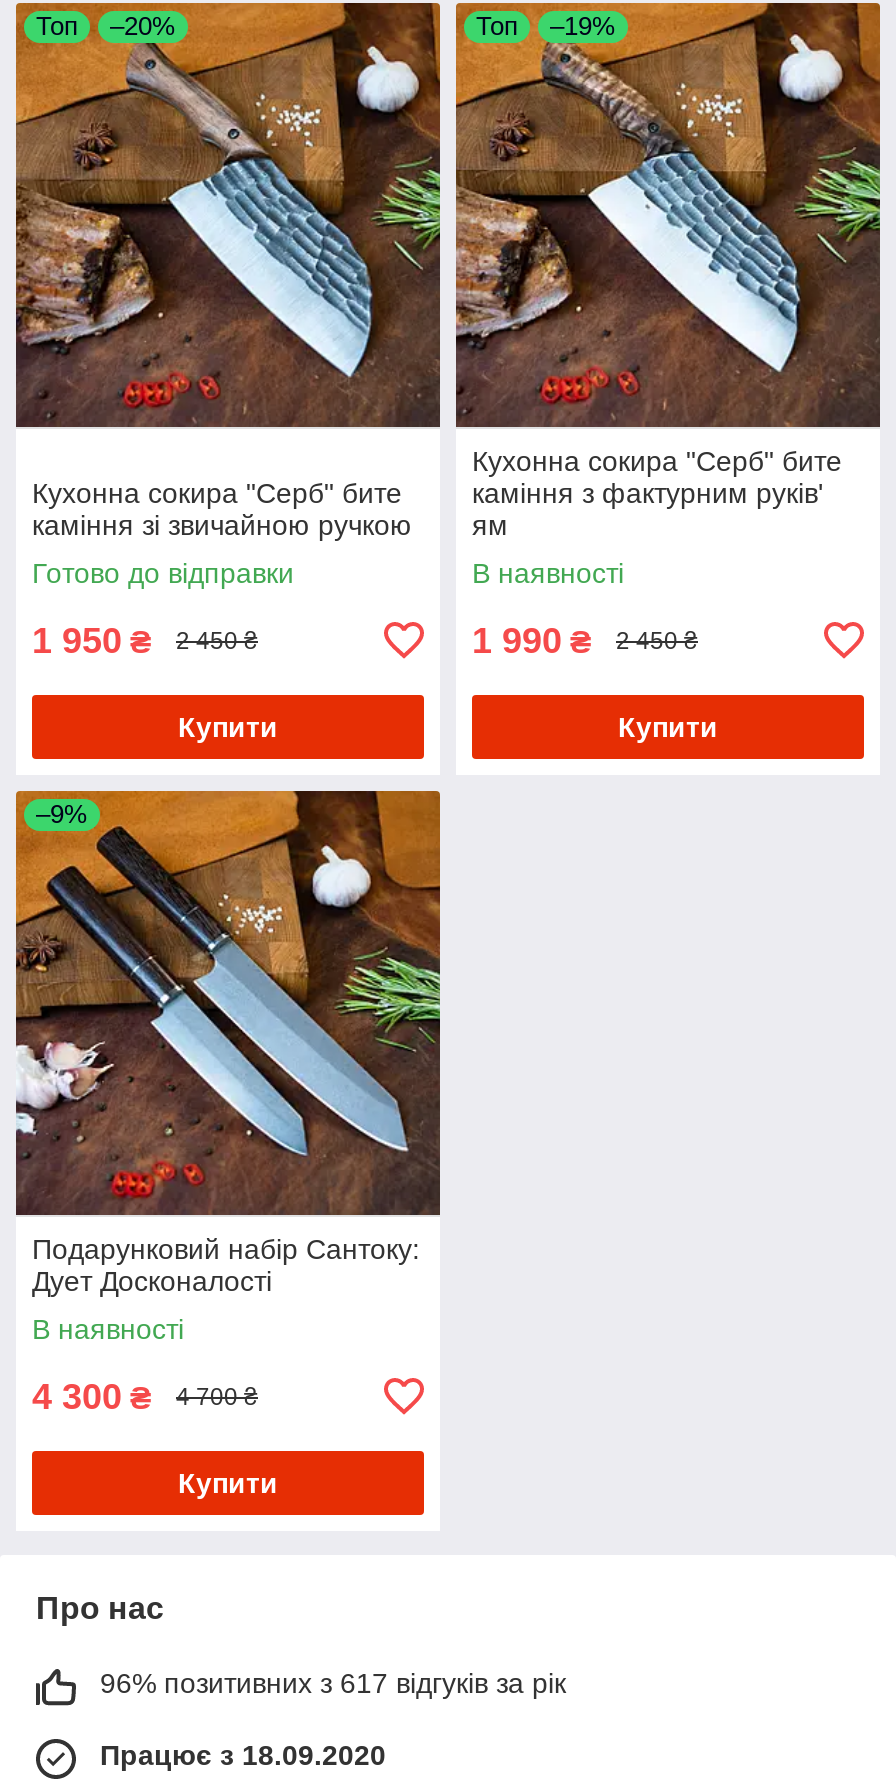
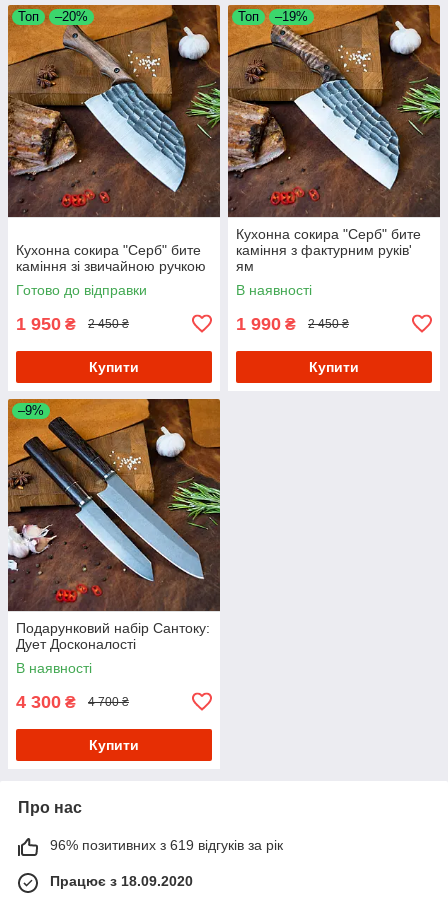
[100,1666,566,1698] 96% позитивних з 617 відгуків за рік -> [50,837,283,853] 96% позитивних з 619 відгуків за рік

